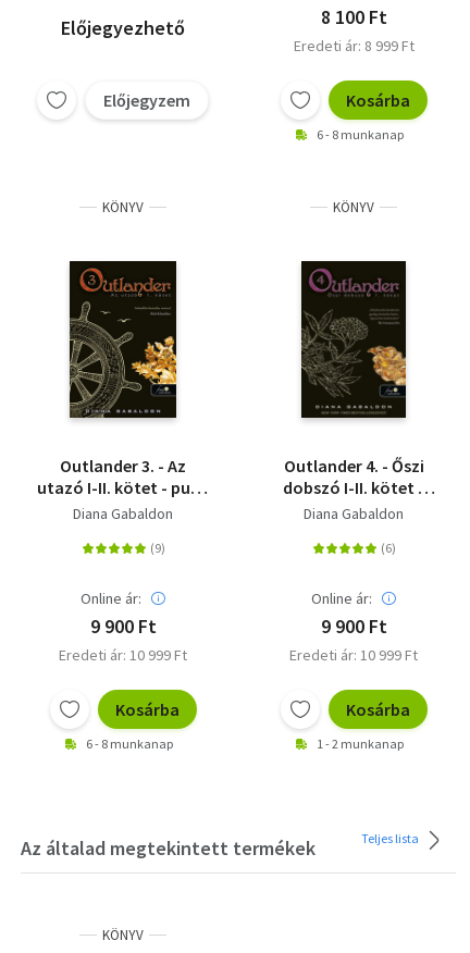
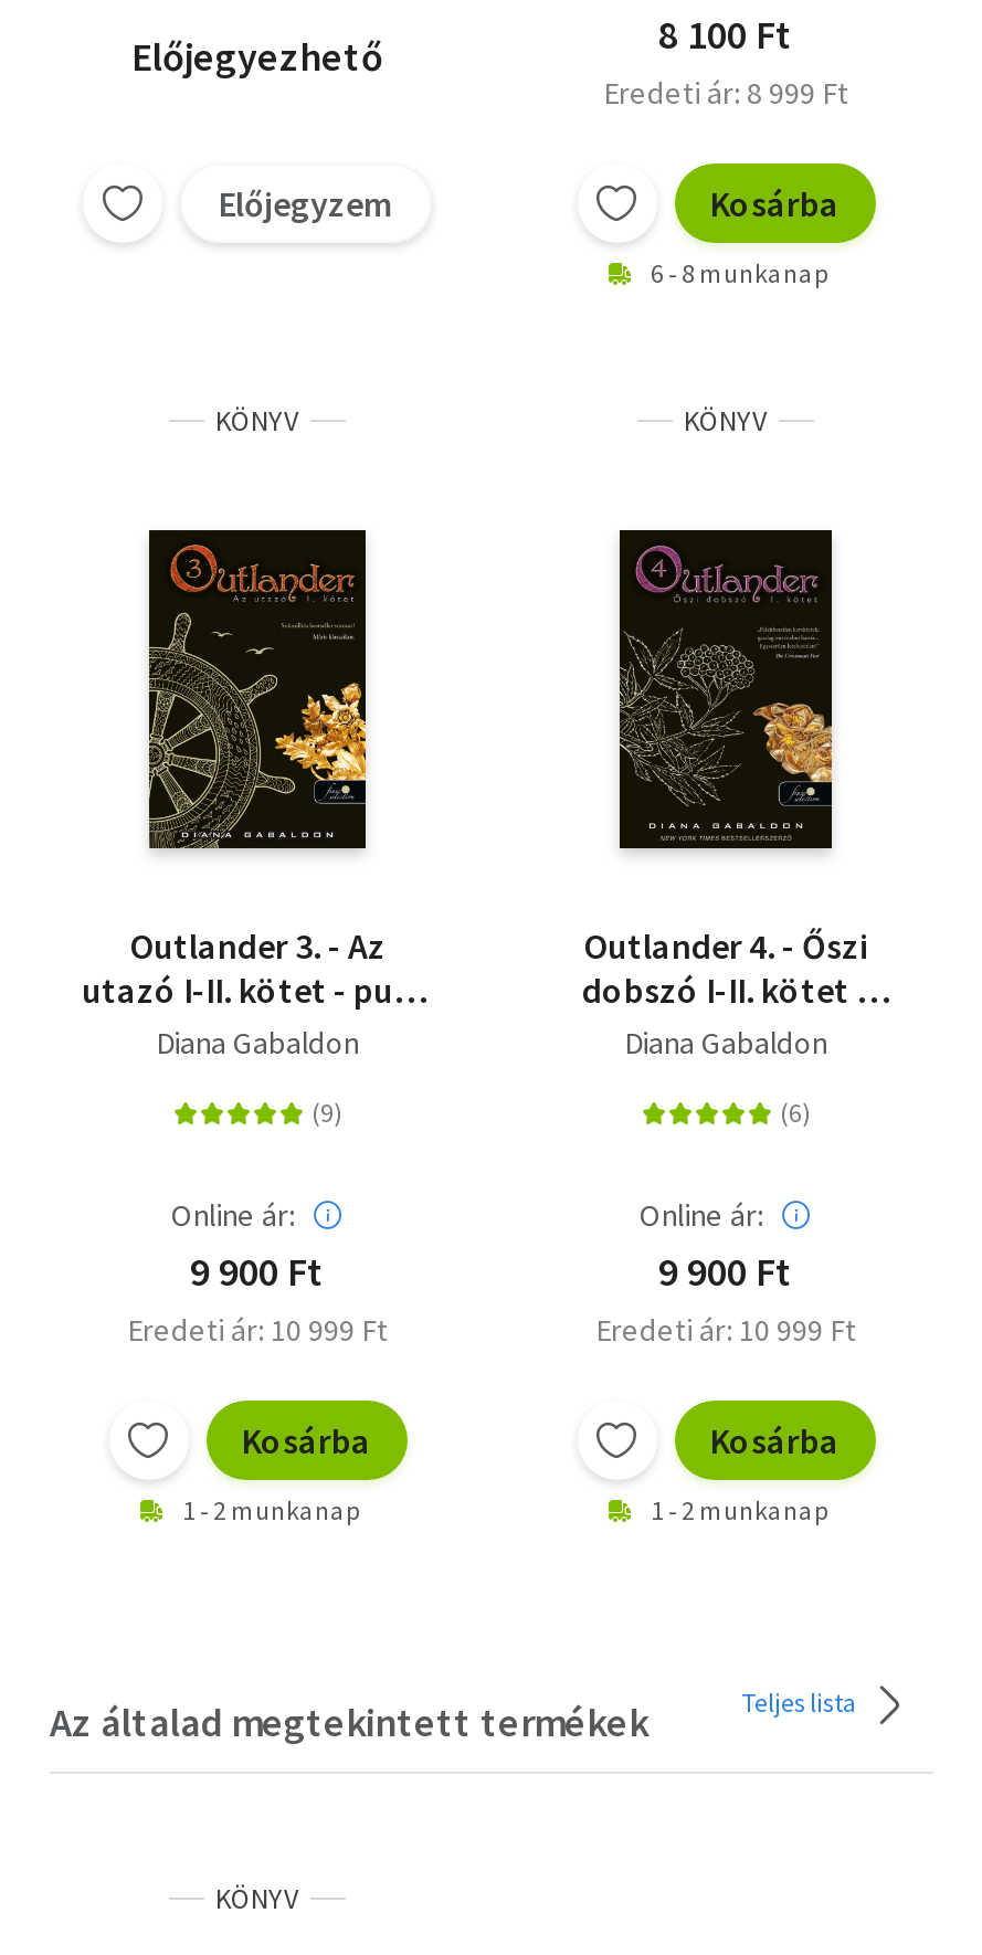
[86,735,173,752] 6 - 8 munkanap -> [182,1493,359,1526] 1 - 2 munkanap

